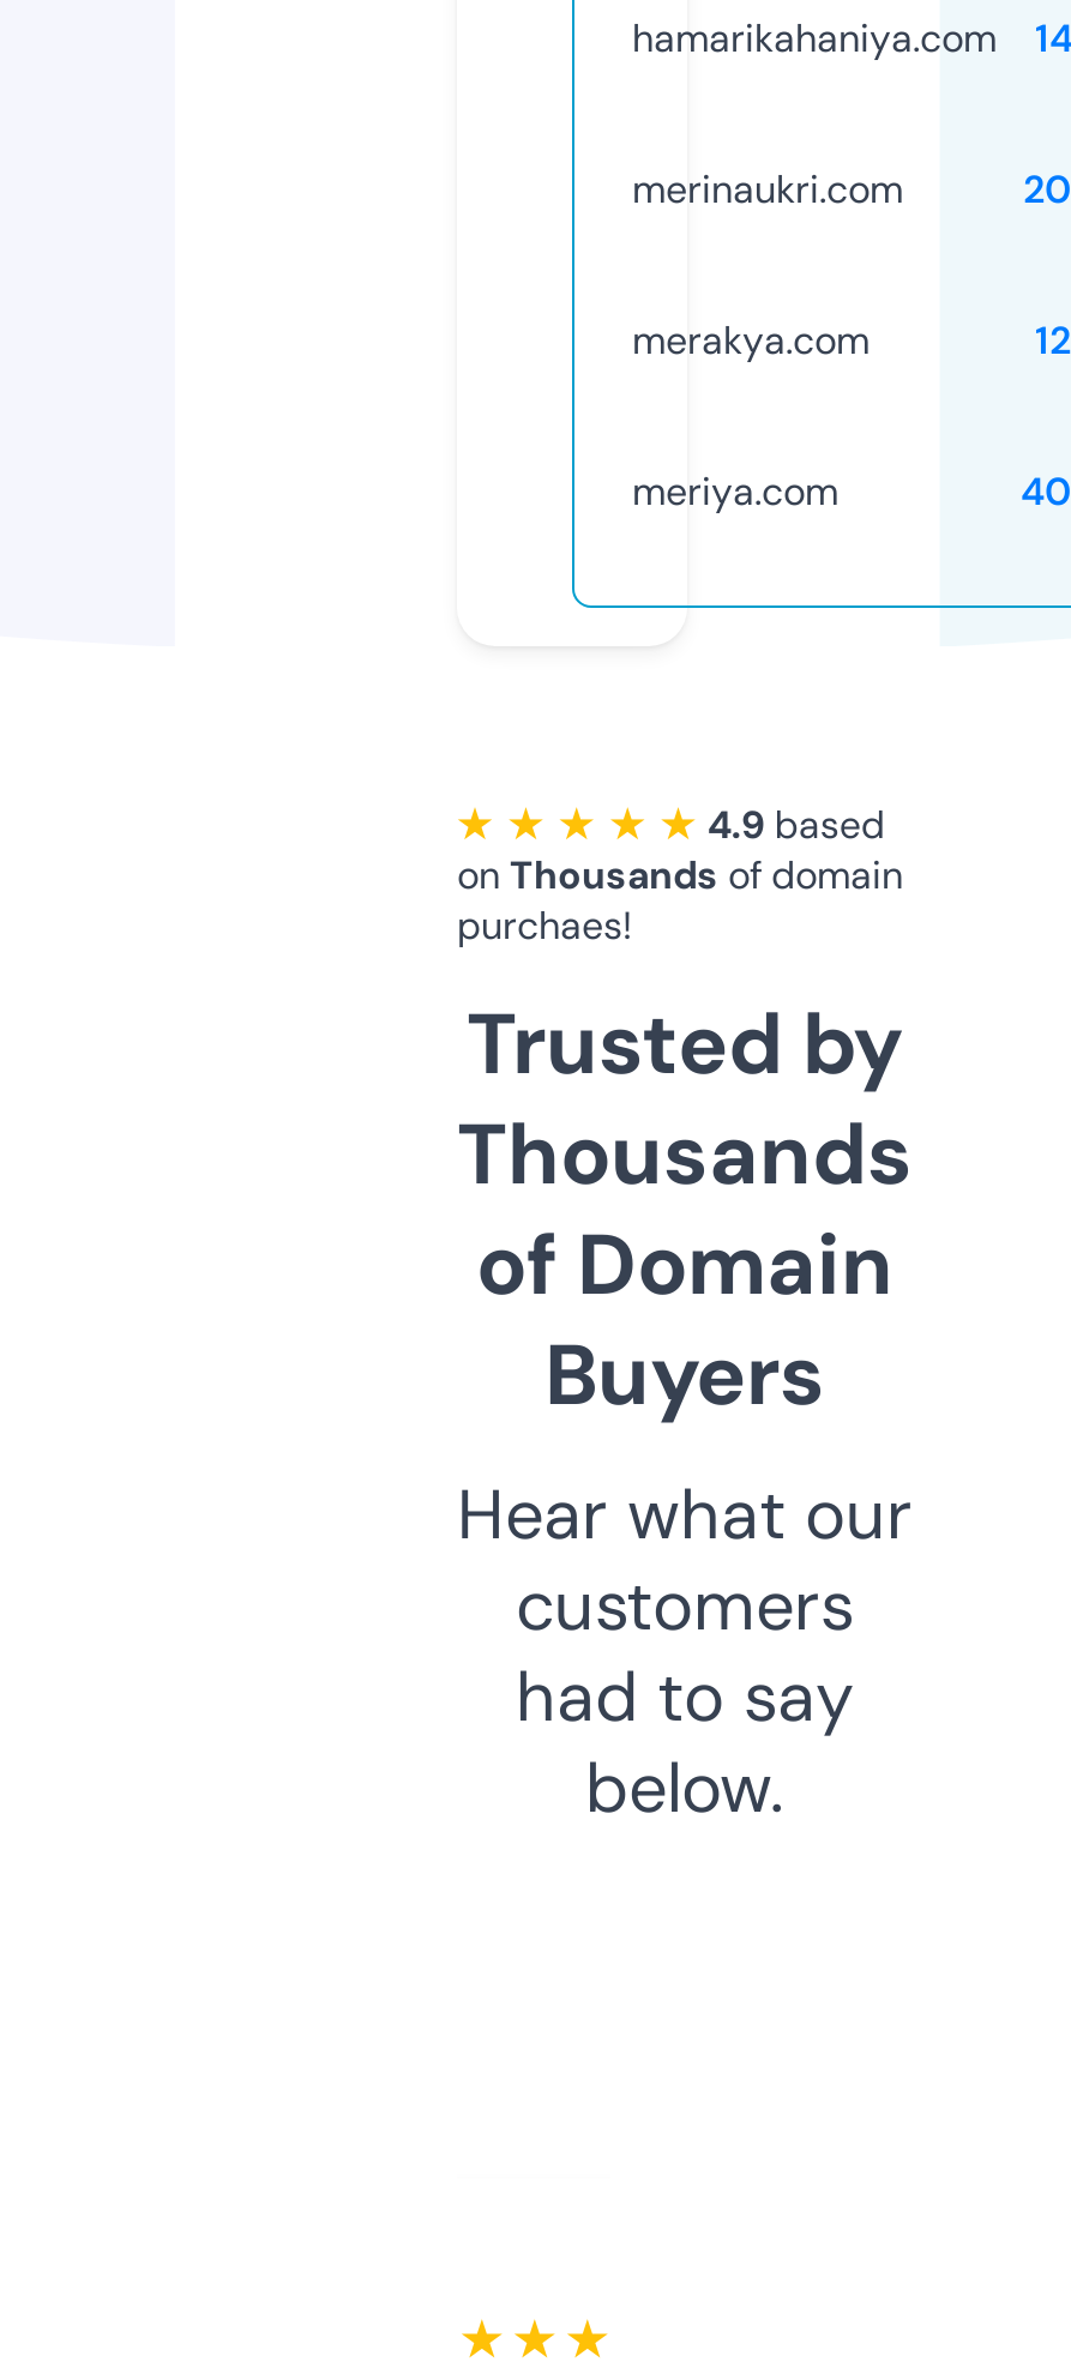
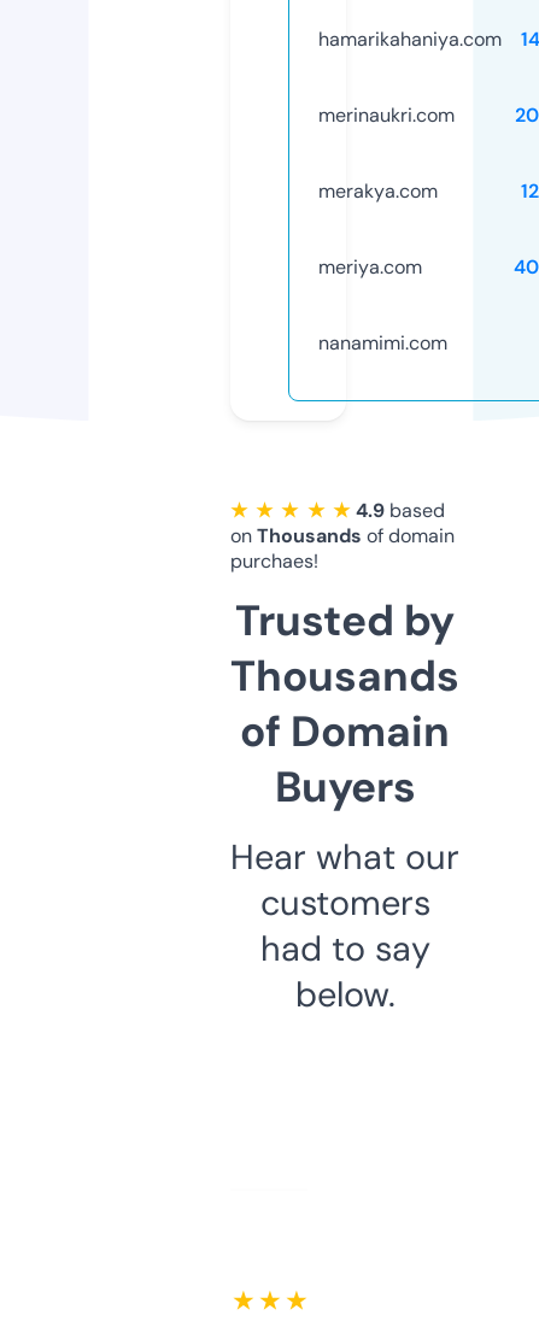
none -> [318,330,447,355] nanamimi.com

